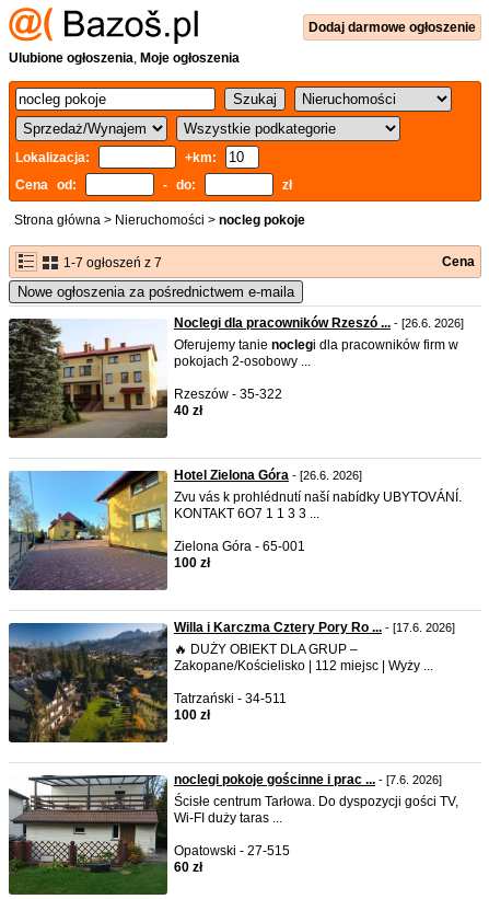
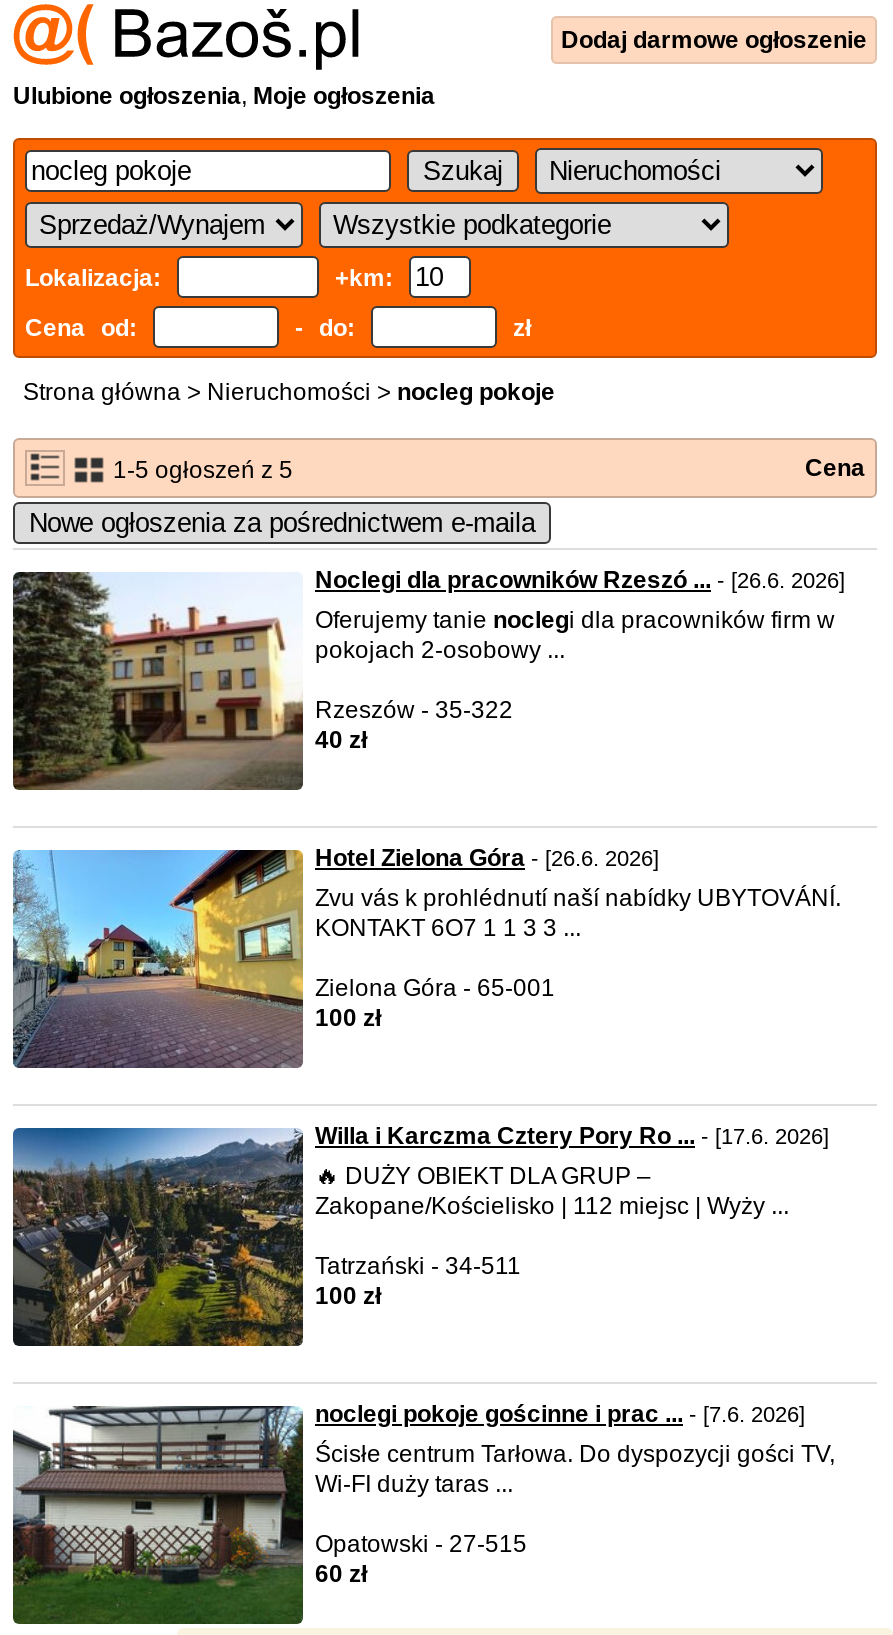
[60,255,162,270] 1-7 ogłoszeń z 7 -> [107,456,293,484] 1-5 ogłoszeń z 5

